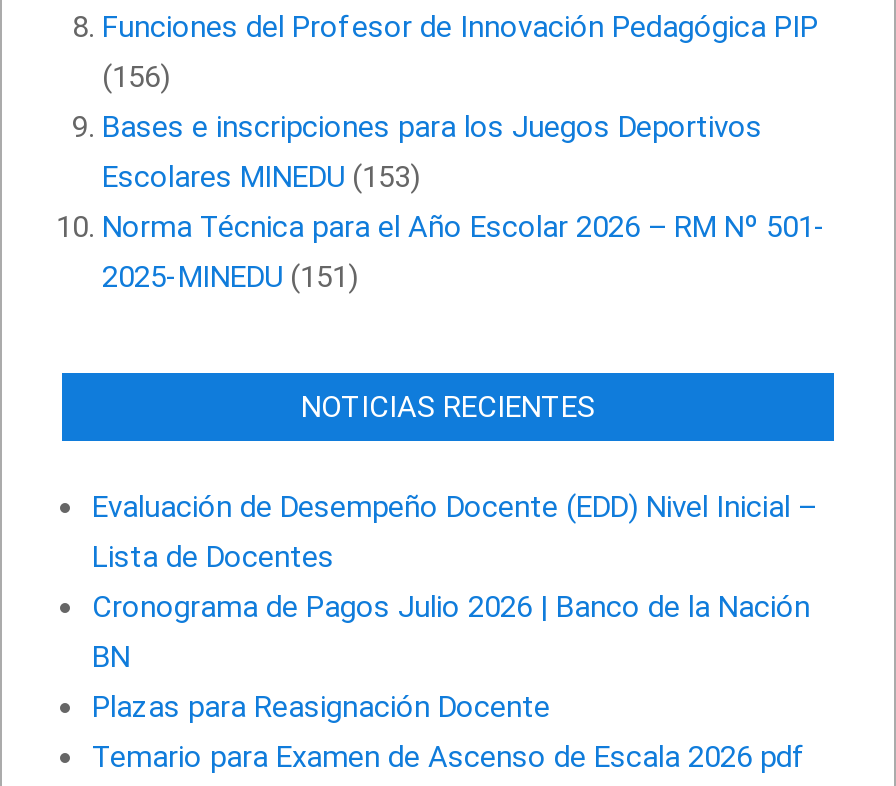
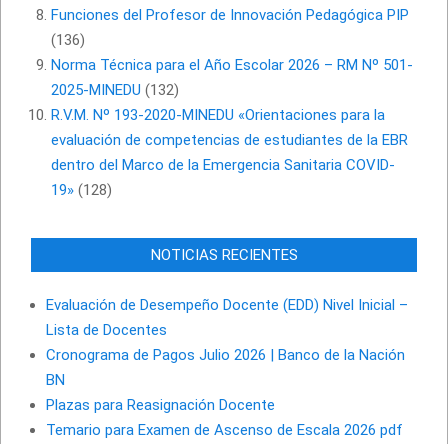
[102,60,762,196] (156) | Bases e inscripciones para los Juegos Deportivos | Escolares MINEDU (153) -> [51,31,85,49] (136)
moved [102,210,826,246] -> [51,56,413,74]: Norma Técnica para el Año Escolar 2026 – RM Nº 501-
[102,260,358,296] 2025-MINEDU (151) -> [51,81,408,199] 2025-MINEDU (132) | R.V.M. Nº 193-2020-MINEDU «Orientaciones para la | evaluación de competencias de estudiantes de la EBR | dentro del Marco de la Emergencia Sanitaria COVID- | 19» (128)

